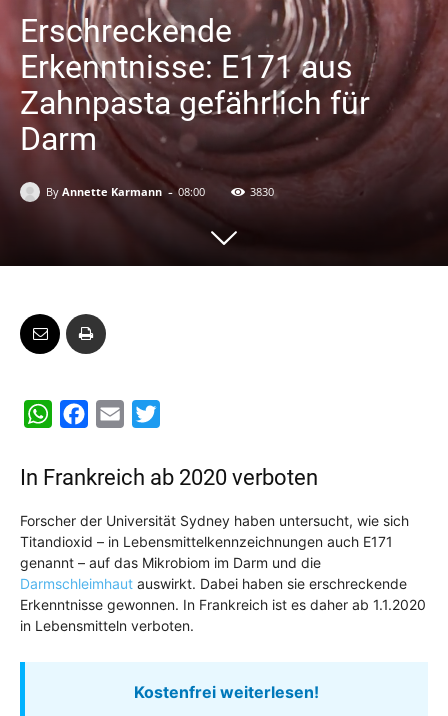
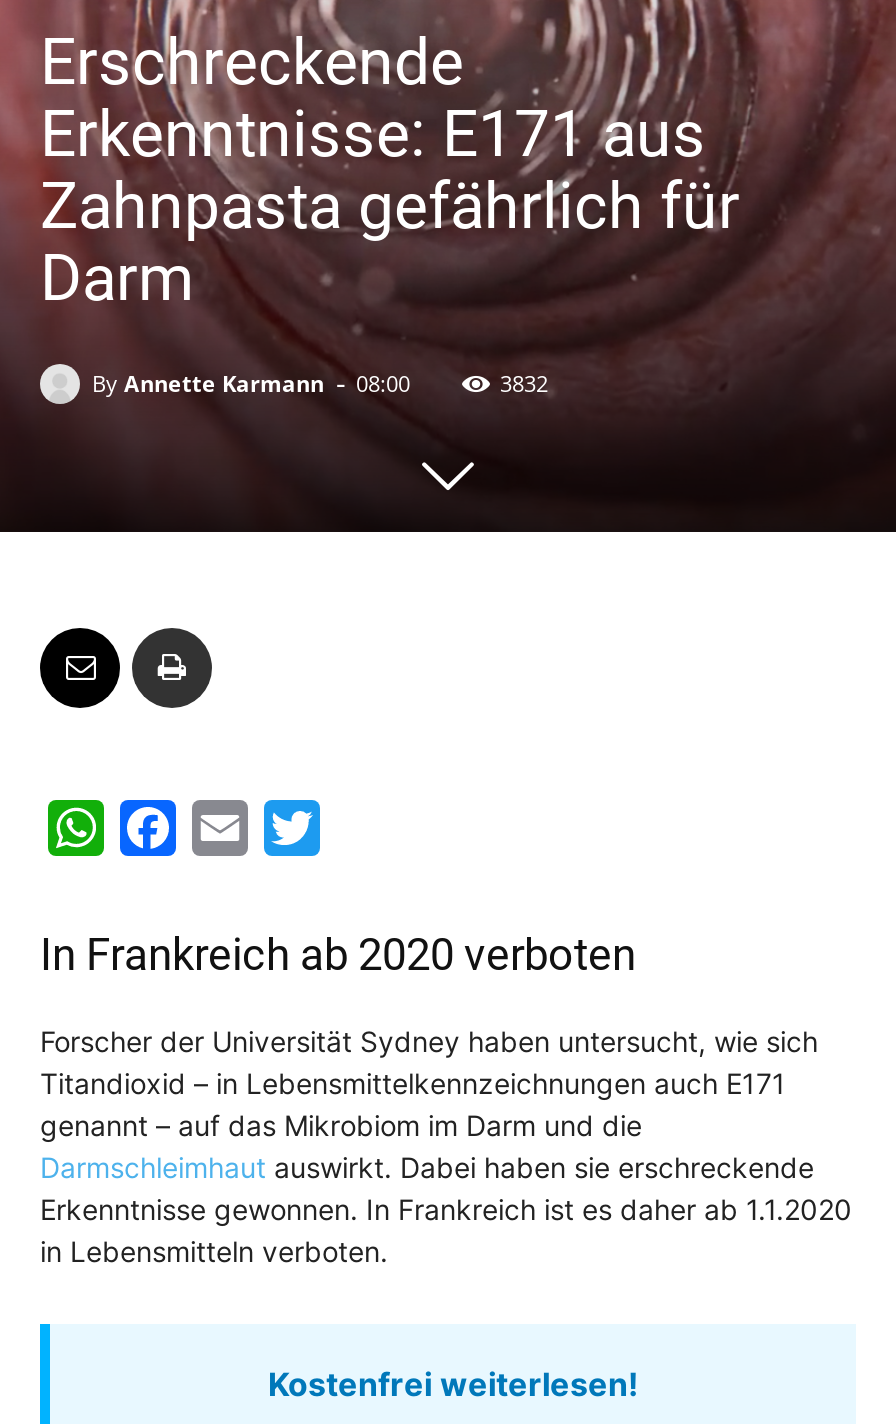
[250,184,274,199] 3830 -> [500,369,548,399] 3832

